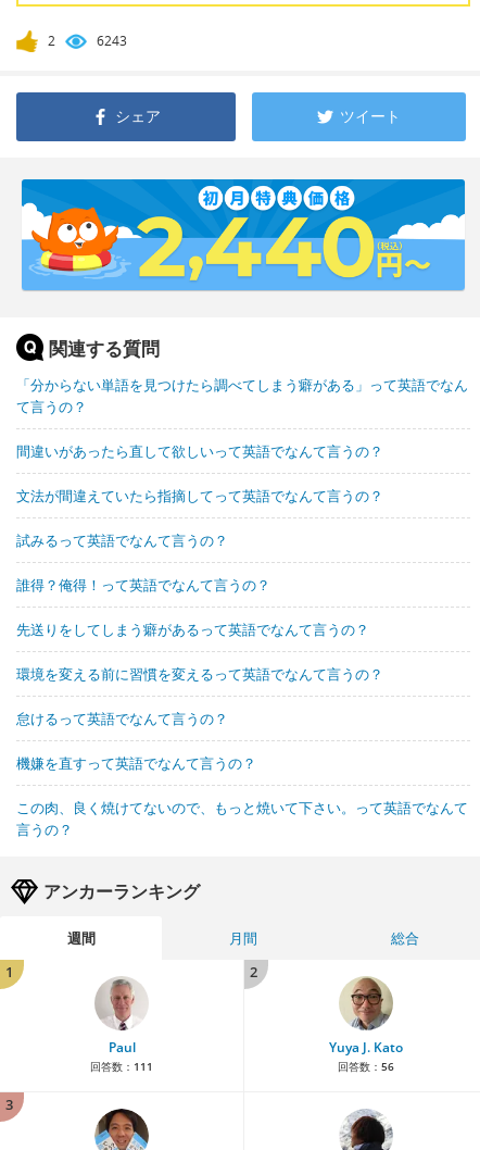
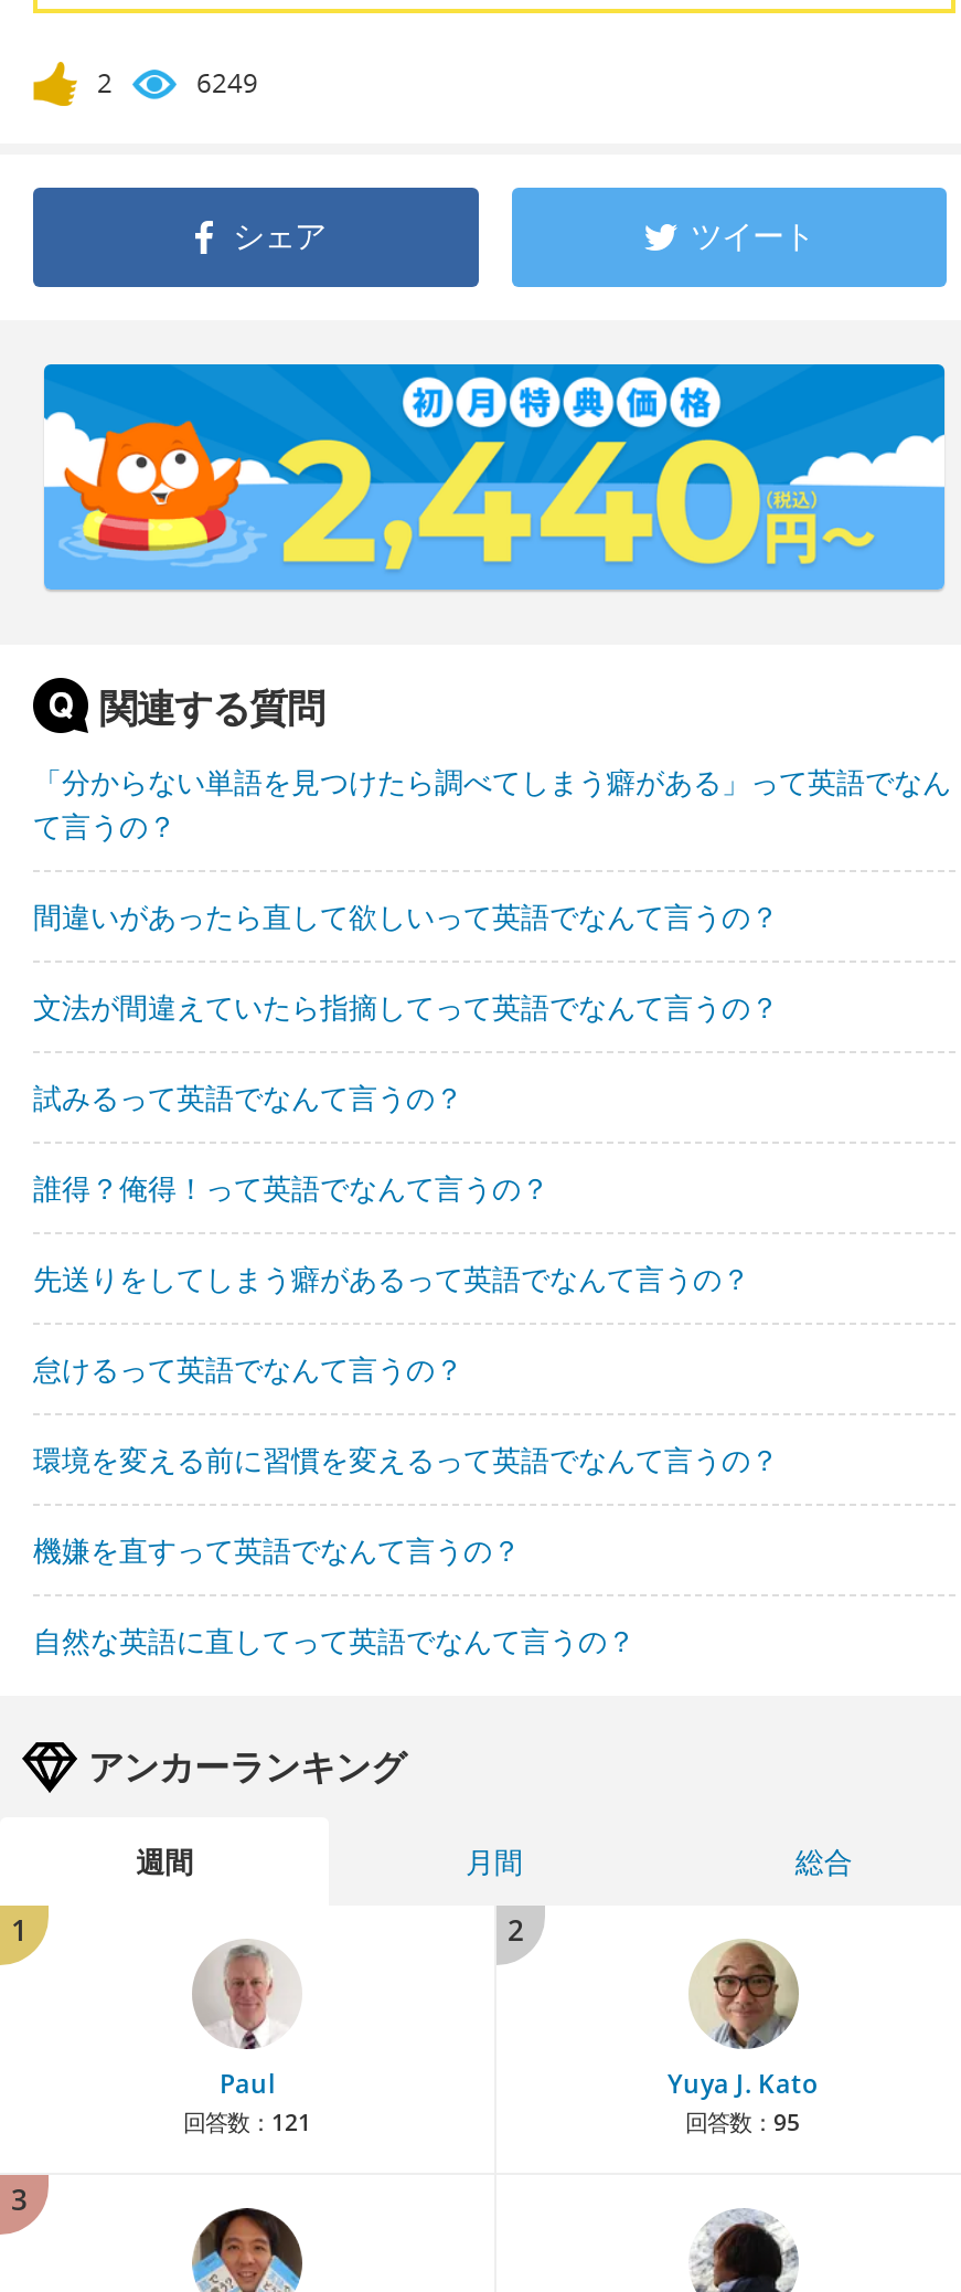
[97,32,127,50] 6243 -> [196,64,258,102] 6249
moved [16,664,383,684] -> [33,1440,779,1480]: 環境を変える前に習慣を変えるって英語でなんて言うの？
moved [16,709,228,728] -> [33,1350,463,1389]: 怠けるって英語でなんて言うの？
[16,798,468,839] この肉、良く焼けてないので、もっと焼いて下さい。って英語でなんて | 言うの？ -> [33,1621,636,1661] 自然な英語に直してって英語でなんて言うの？
[90,1059,153,1074] 回答数：111 -> [183,2107,311,2138] 回答数：121
[337,1059,394,1074] 回答数：56 -> [685,2107,800,2138] 回答数：95

